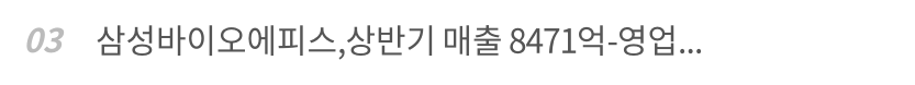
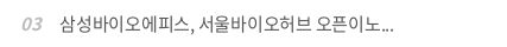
[96,16,702,64] 삼성바이오에피스,상반기 매출 8471억-영업... -> [59,11,394,37] 삼성바이오에피스, 서울바이오허브 오픈이노...

